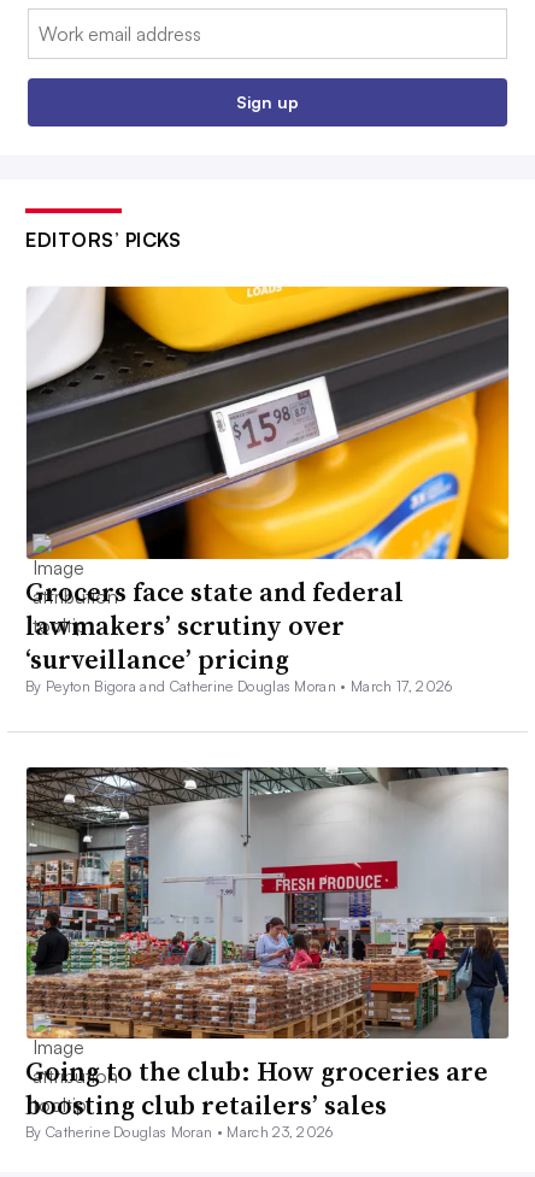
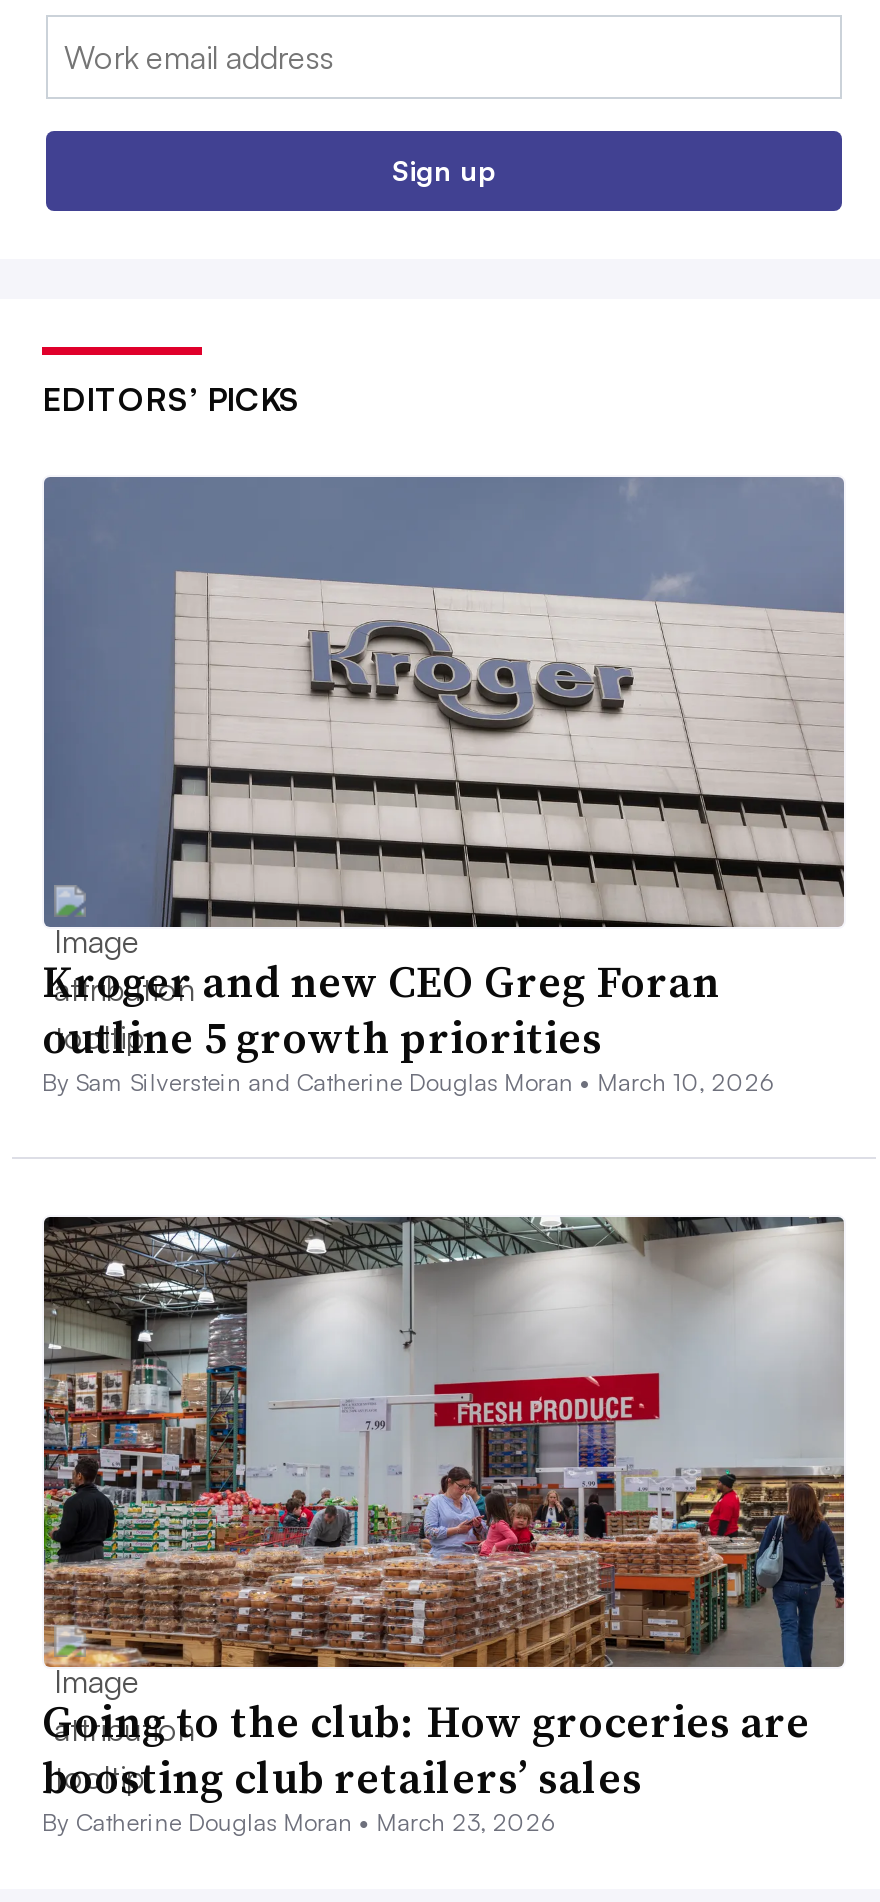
[25,286,510,695] [image] | Grocers face state and federal | lawmakers’ scrutiny over | ‘surveillance’ pricing | By Peyton Bigora and Catherine Douglas Moran • March 17, 2026 -> [42,475,846,1098] [image] | Kroger and new CEO Greg Foran | outline 5 growth priorities | By Sam Silverstein and Catherine Douglas Moran • March 10, 2026

